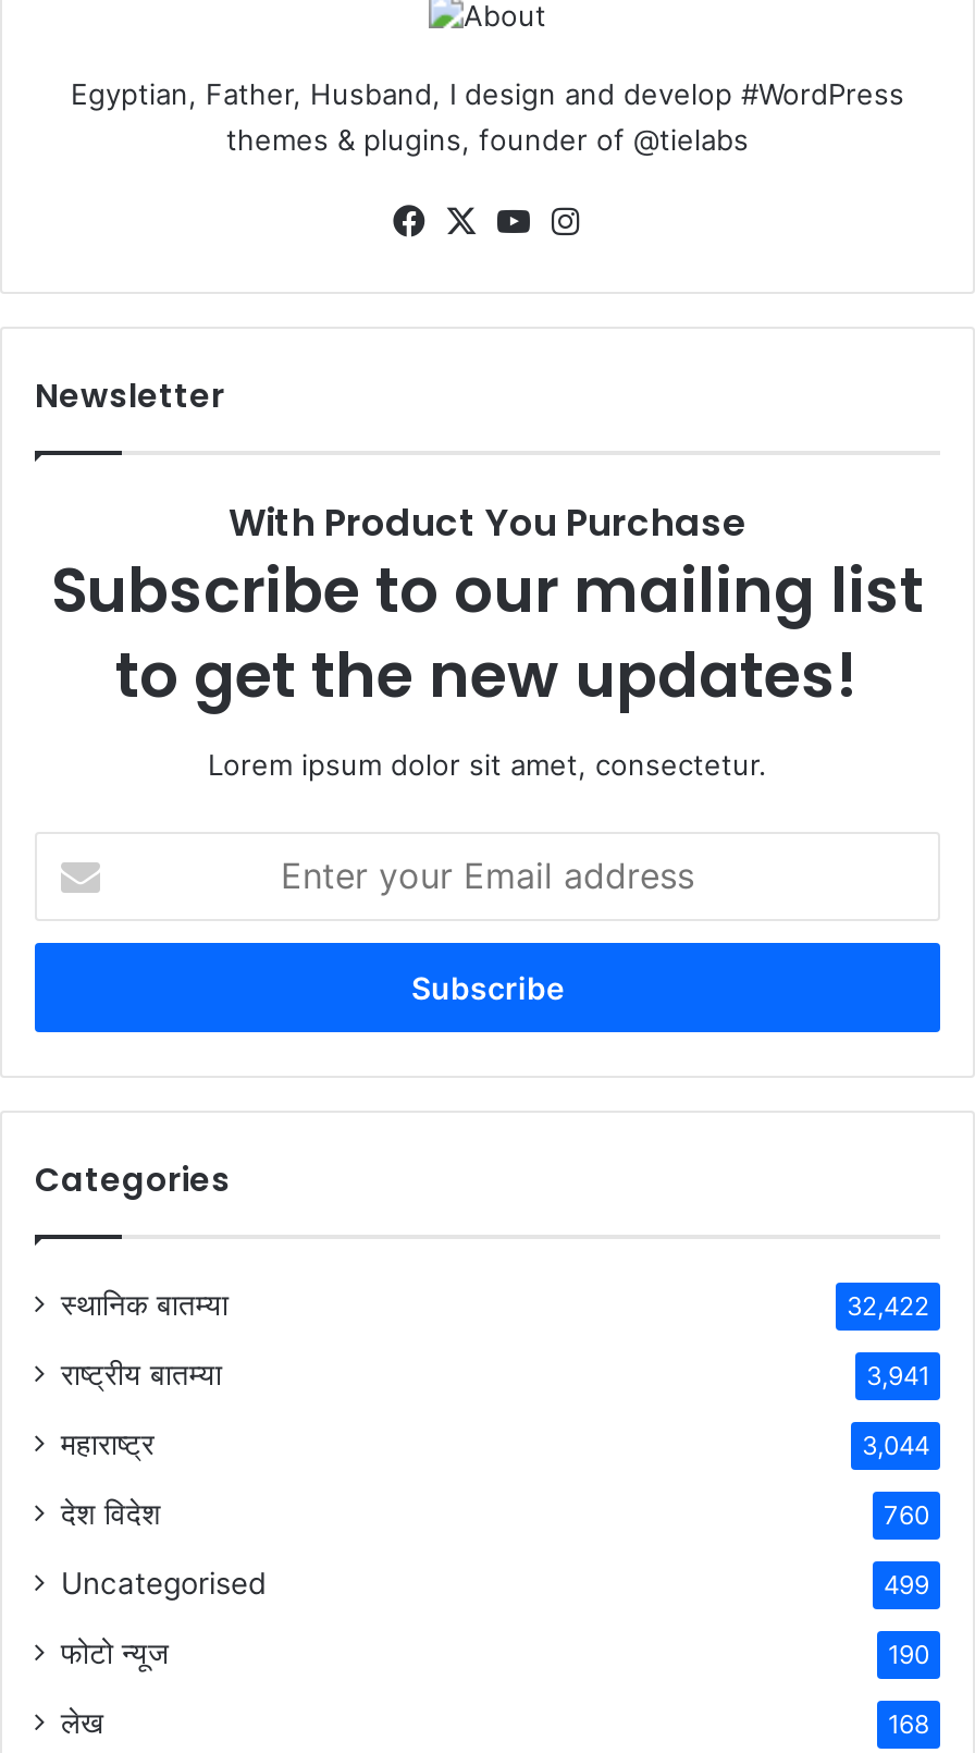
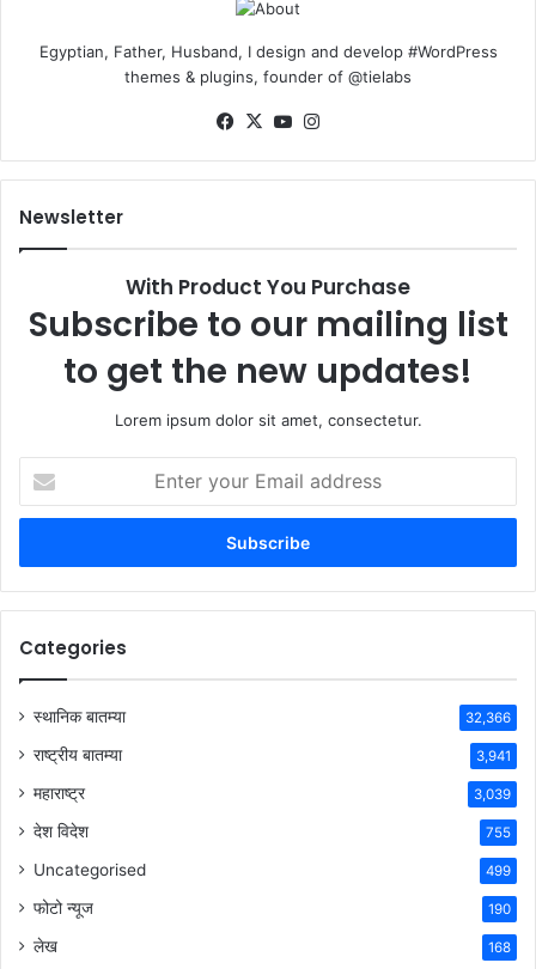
[847,1291,929,1321] 32,422 -> [465,709,511,726] 32,366
[862,1430,929,1461] 3,044 -> [474,786,511,802] 3,039
[884,1500,929,1530] 760 -> [486,824,511,841] 755

